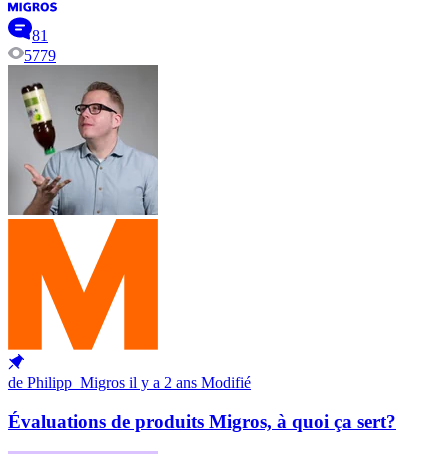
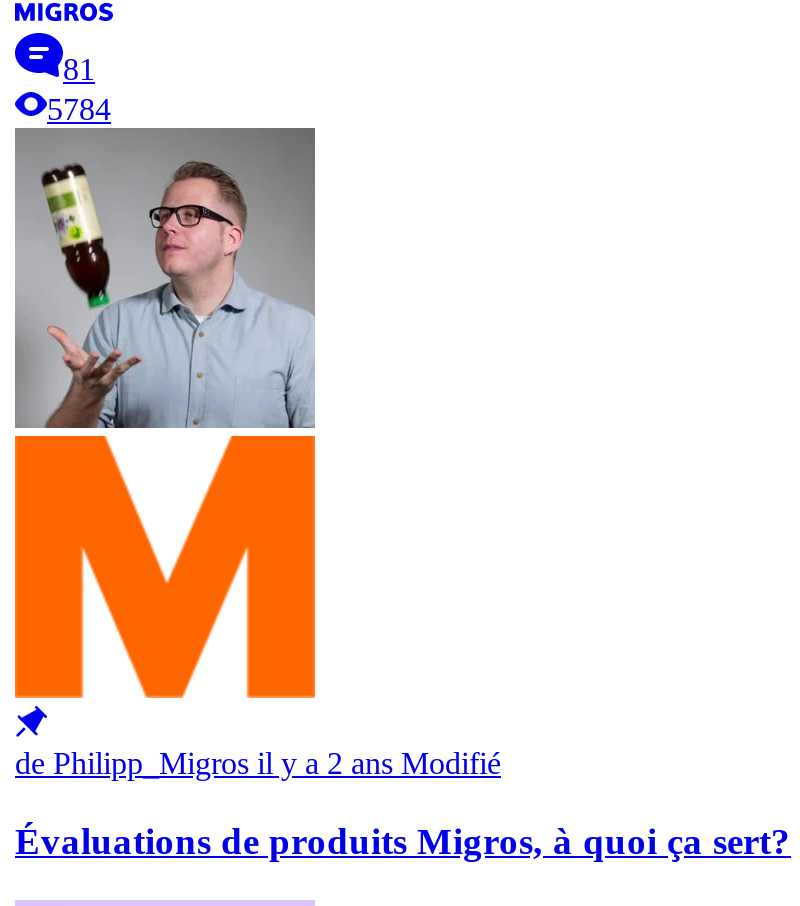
[24,47,56,64] 5779 -> [47,92,111,126] 5784

